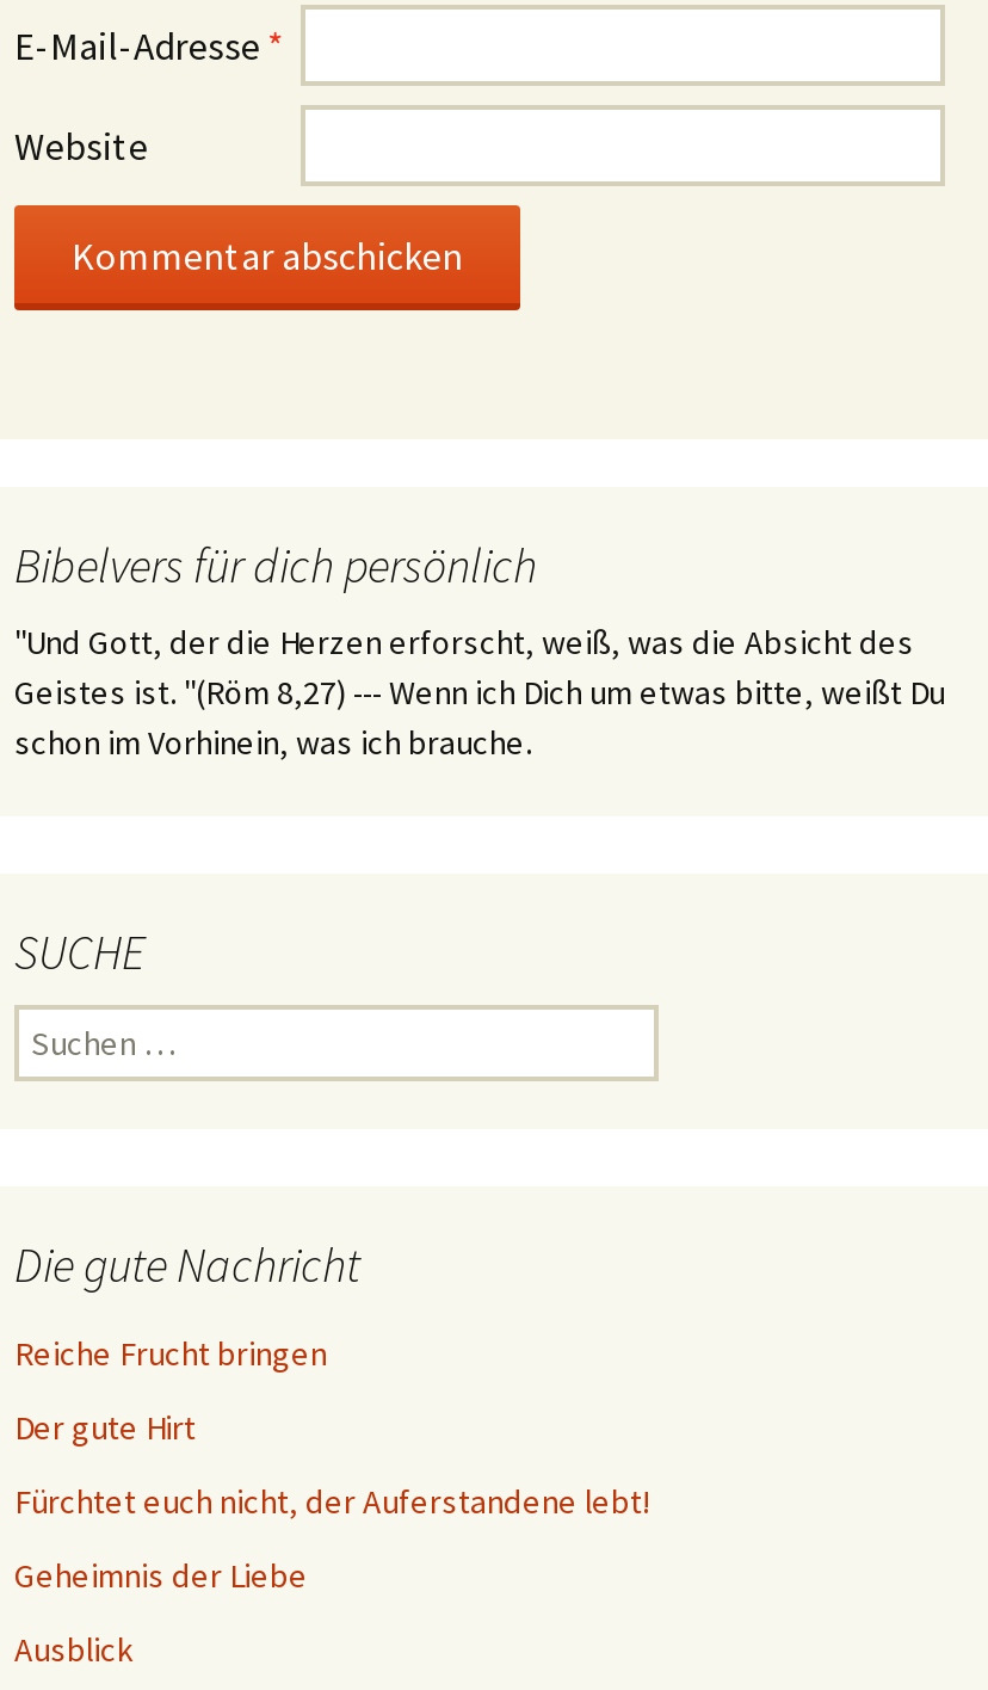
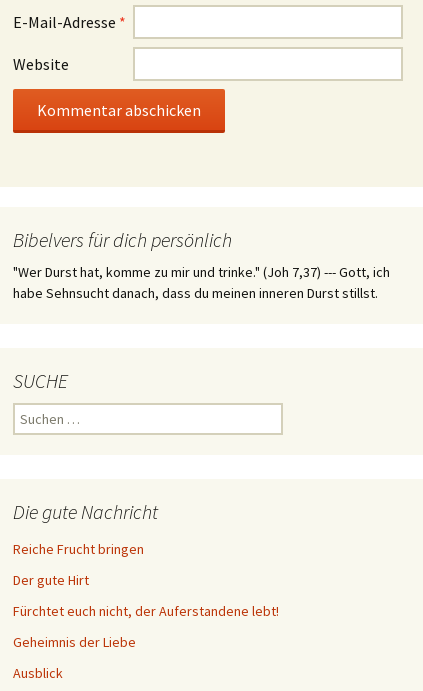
[14,621,945,764] "Und Gott, der die Herzen erforscht, weiß, was die Absicht des | Geistes ist. "(Röm 8,27) --- Wenn ich Dich um etwas bitte, weißt Du | schon im Vorhinein, was ich brauche. -> [13,263,390,302] "Wer Durst hat, komme zu mir und trinke." (Joh 7,37) --- Gott, ich | habe Sehnsucht danach, dass du meinen inneren Durst stillst.

